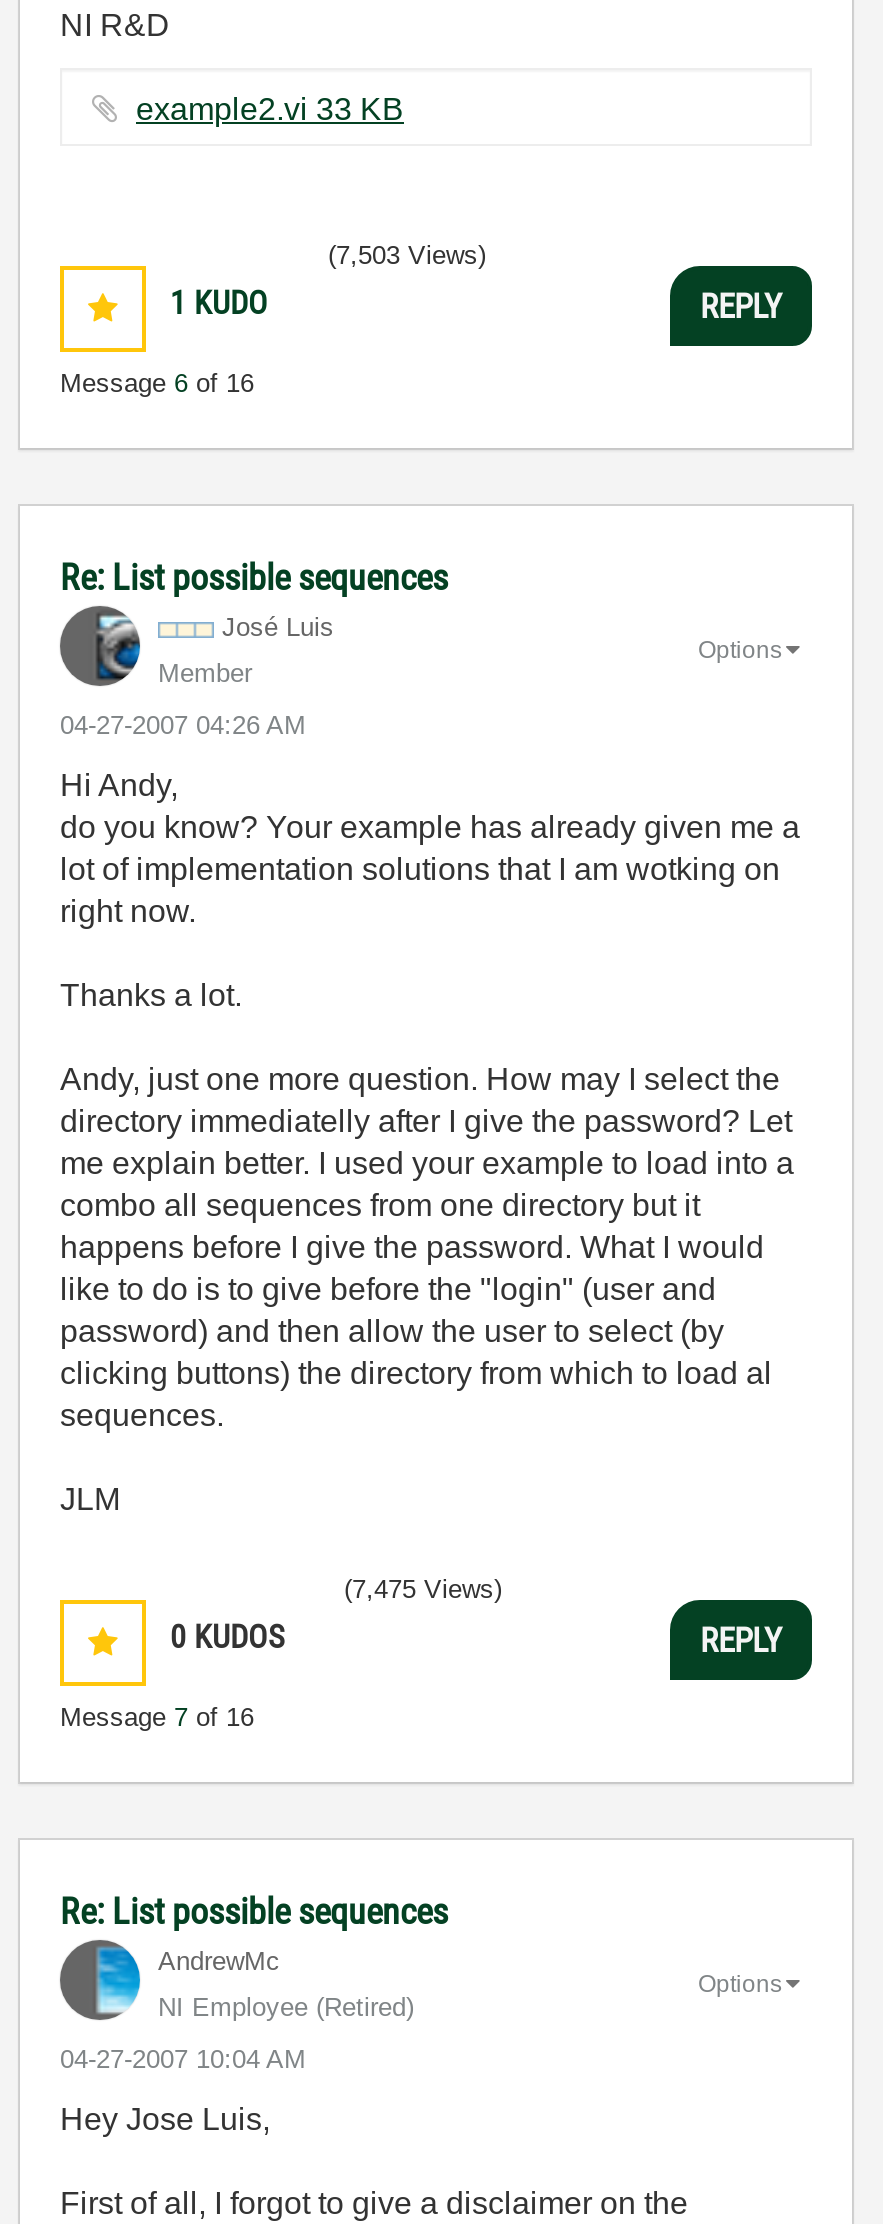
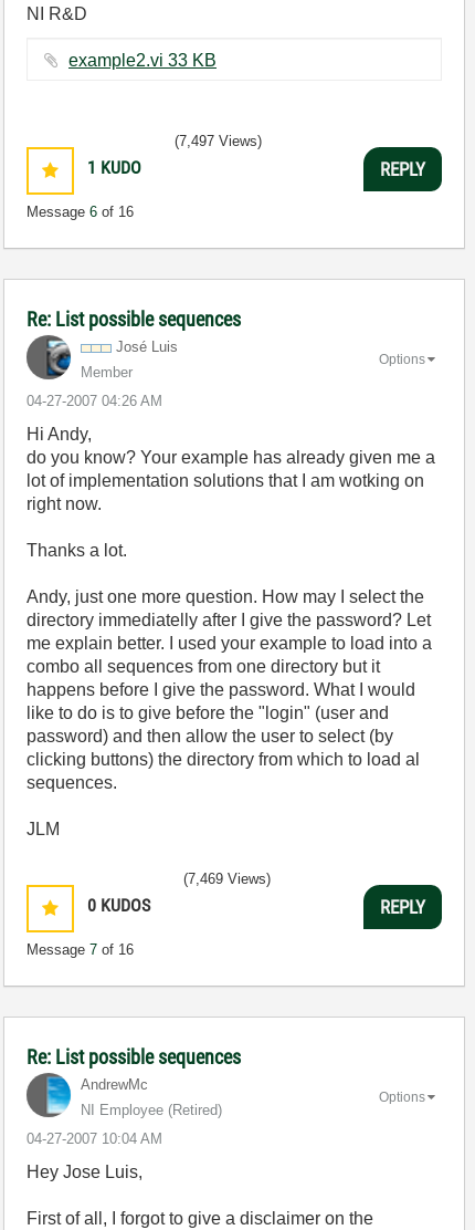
[328,240,486,270] (7,503 Views) -> [175,133,262,149] (7,497 Views)
[344,1574,502,1604] (7,475 Views) -> [183,871,271,887] (7,469 Views)

